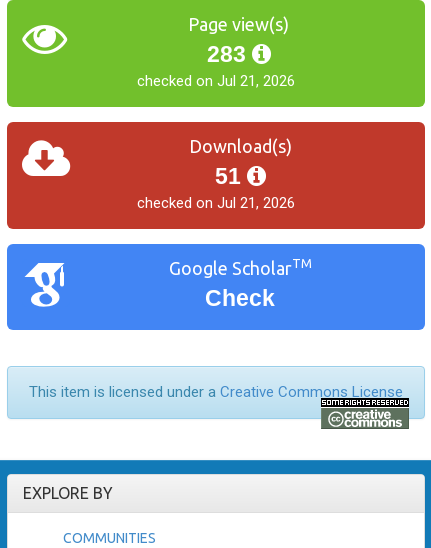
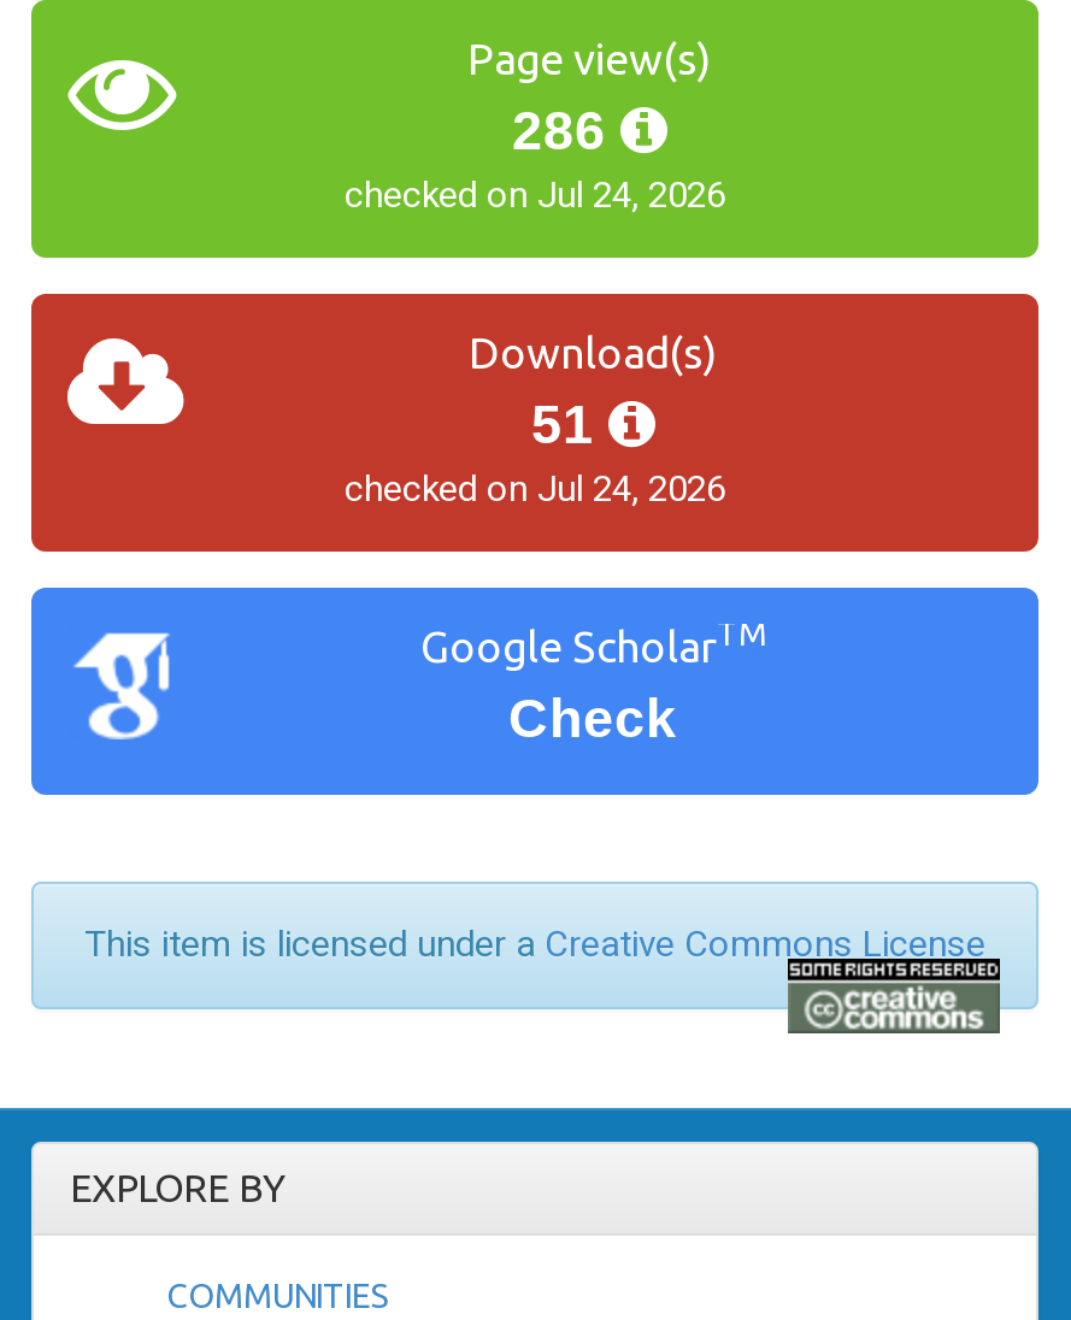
[206,42,251,67] 283 -> [512,101,620,161] 286
[137,72,295,90] checked on Jul 21, 2026 -> [345,173,725,217] checked on Jul 24, 2026
[137,194,295,212] checked on Jul 21, 2026 -> [345,467,725,511] checked on Jul 24, 2026

